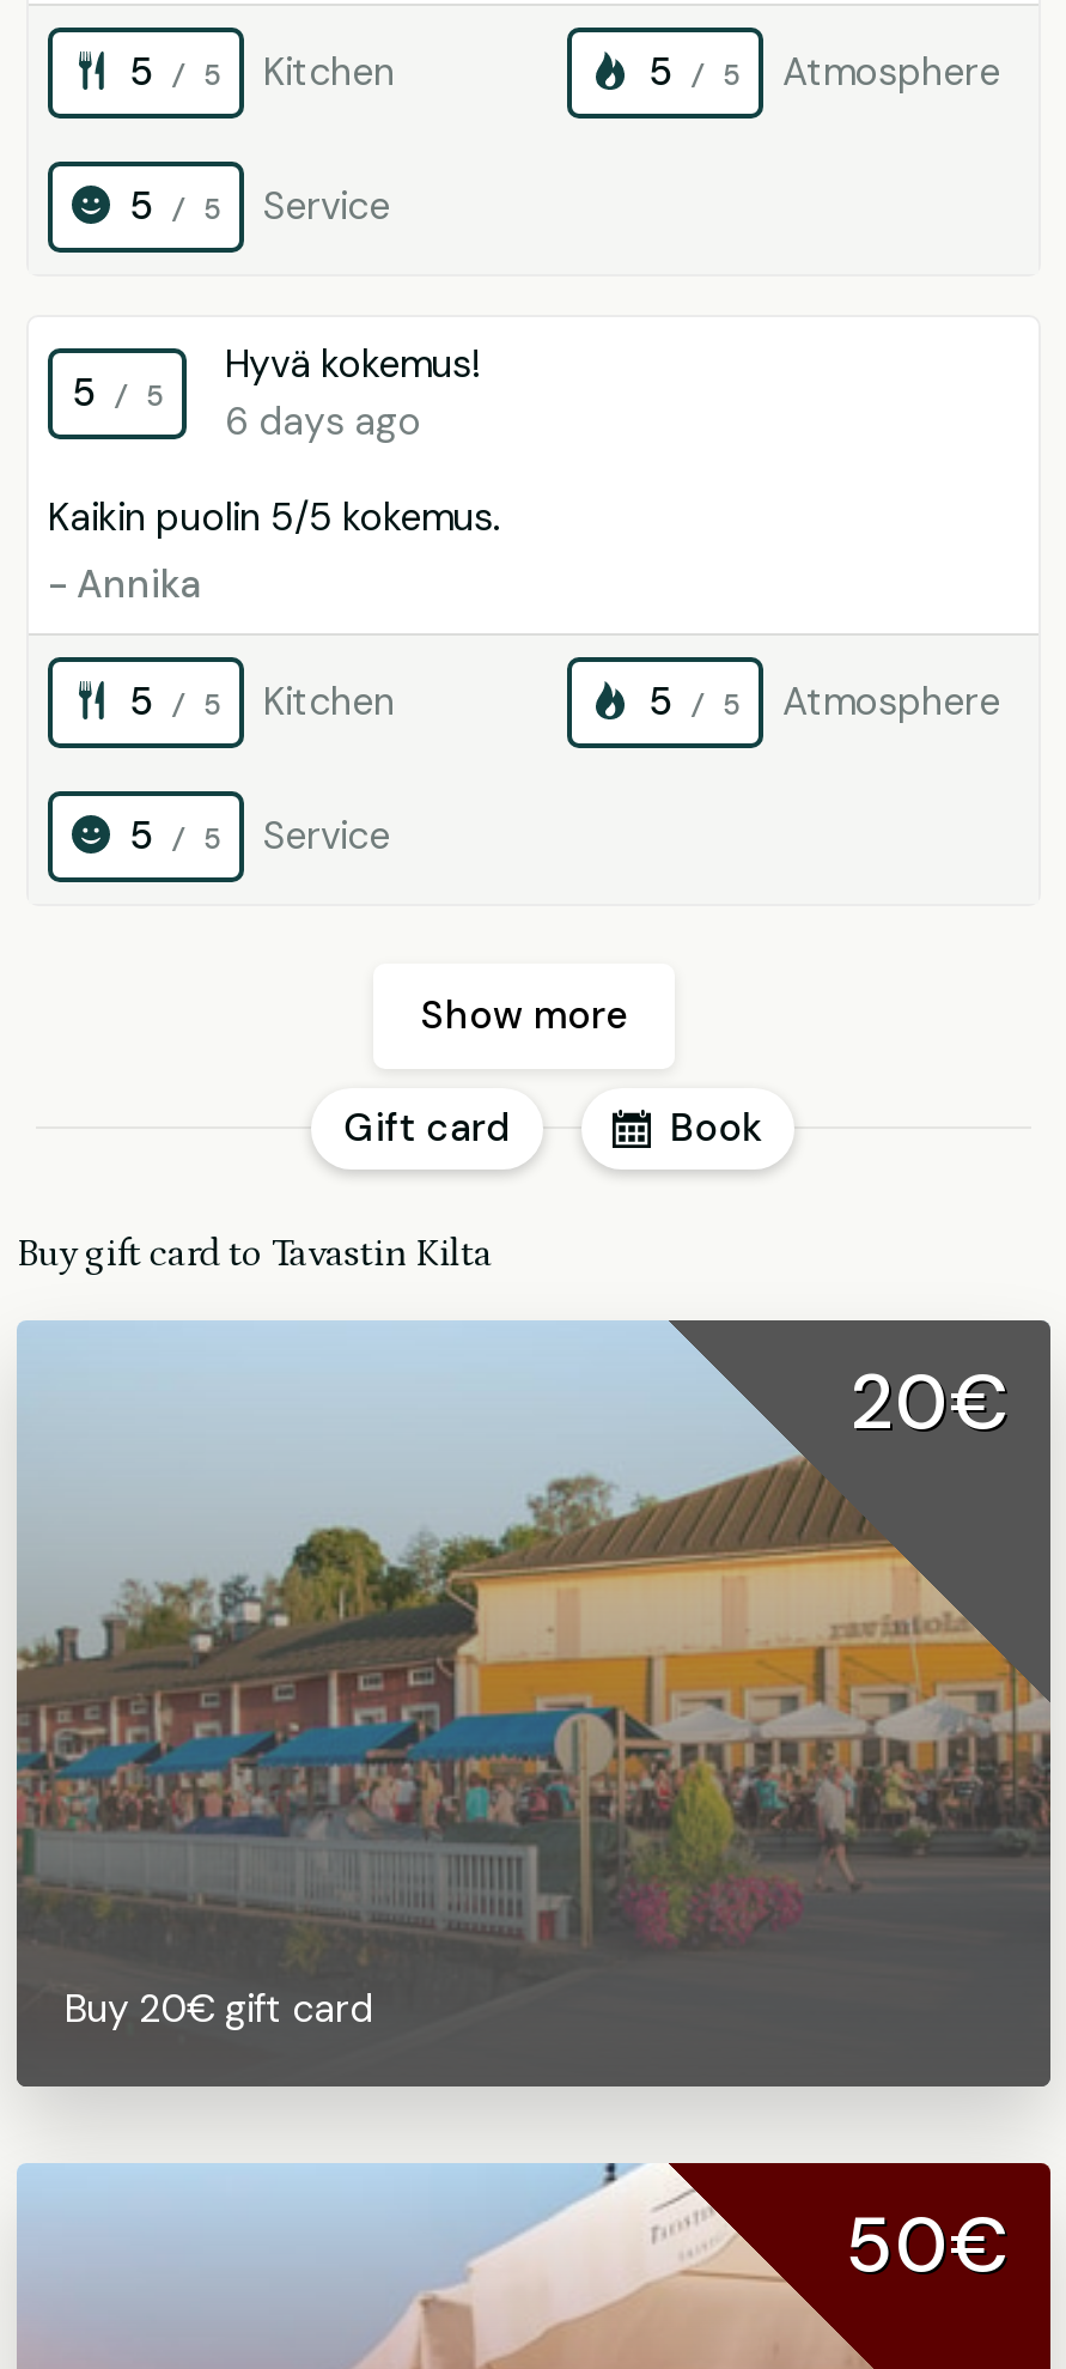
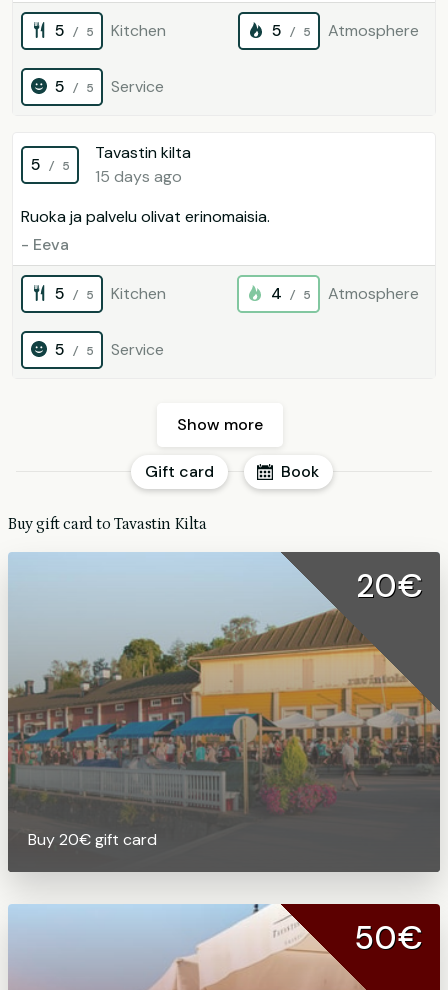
[225,338,479,446] Hyvä kokemus! | 6 days ago -> [95,142,191,187] Tavastin kilta | 15 days ago
[48,491,500,609] Kaikin puolin 5/5 kokemus. | - Annika -> [21,206,270,255] Ruoka ja palvelu olivat erinomaisia. | - Eeva
[648,676,1000,726] 5 / 5 Atmosphere -> [271,283,419,304] 4 / 5 Atmosphere

